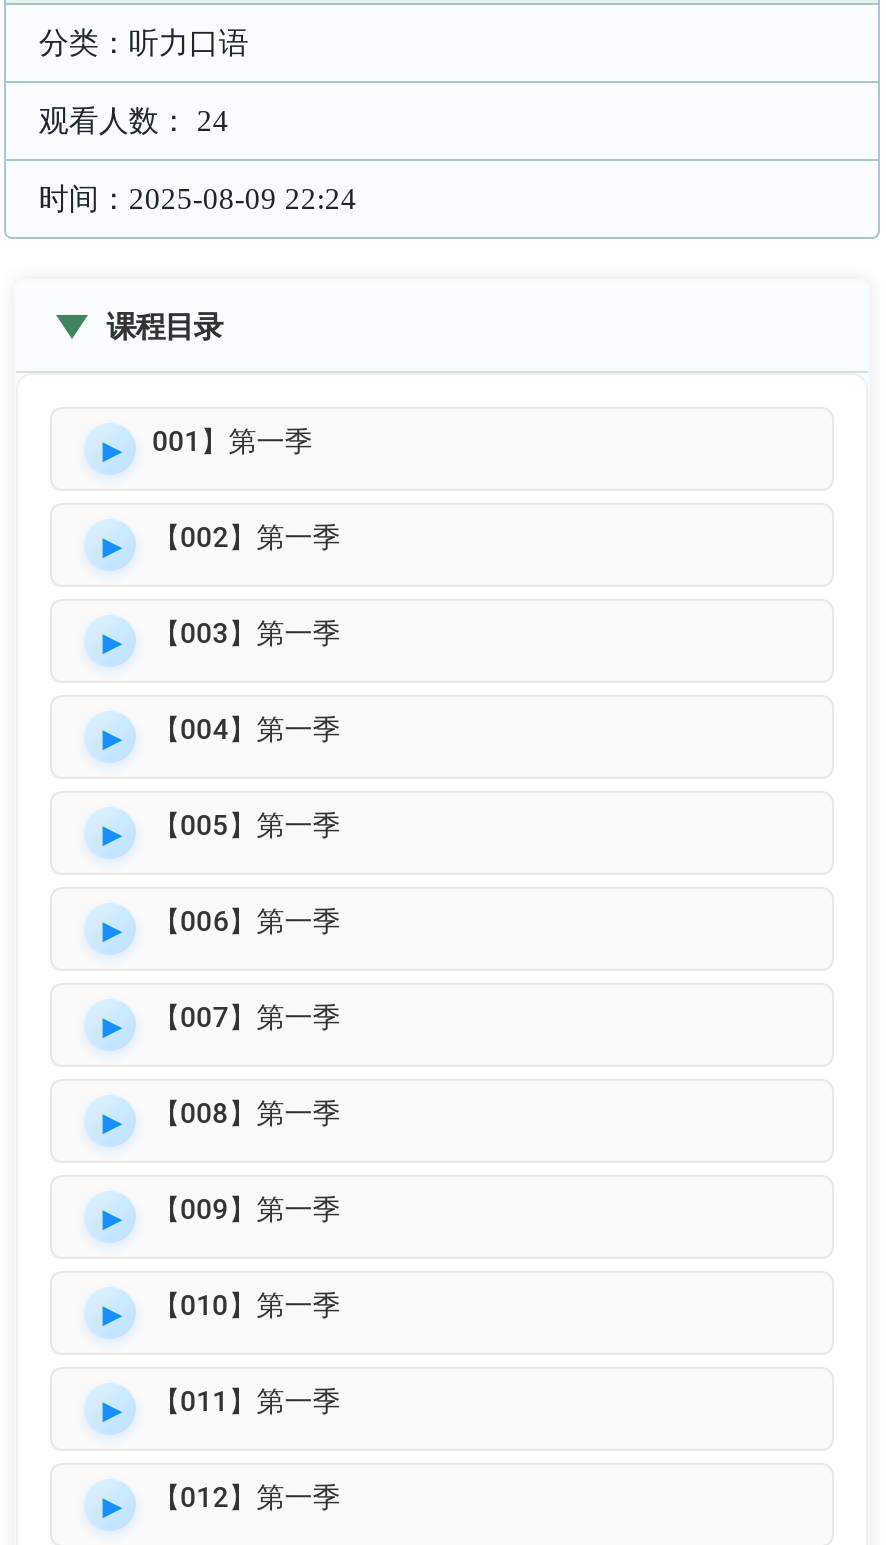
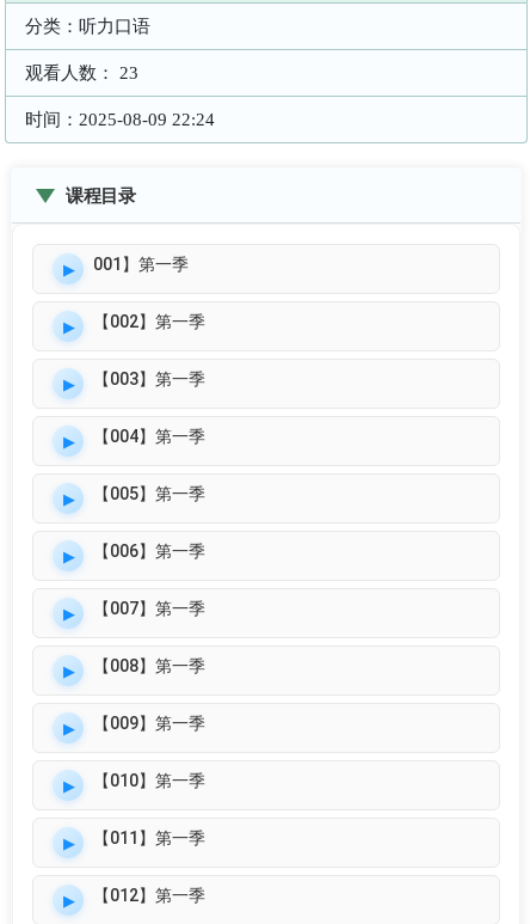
[39,105,229,137] 观看人数：24 -> [26,63,139,82] 观看人数：23

